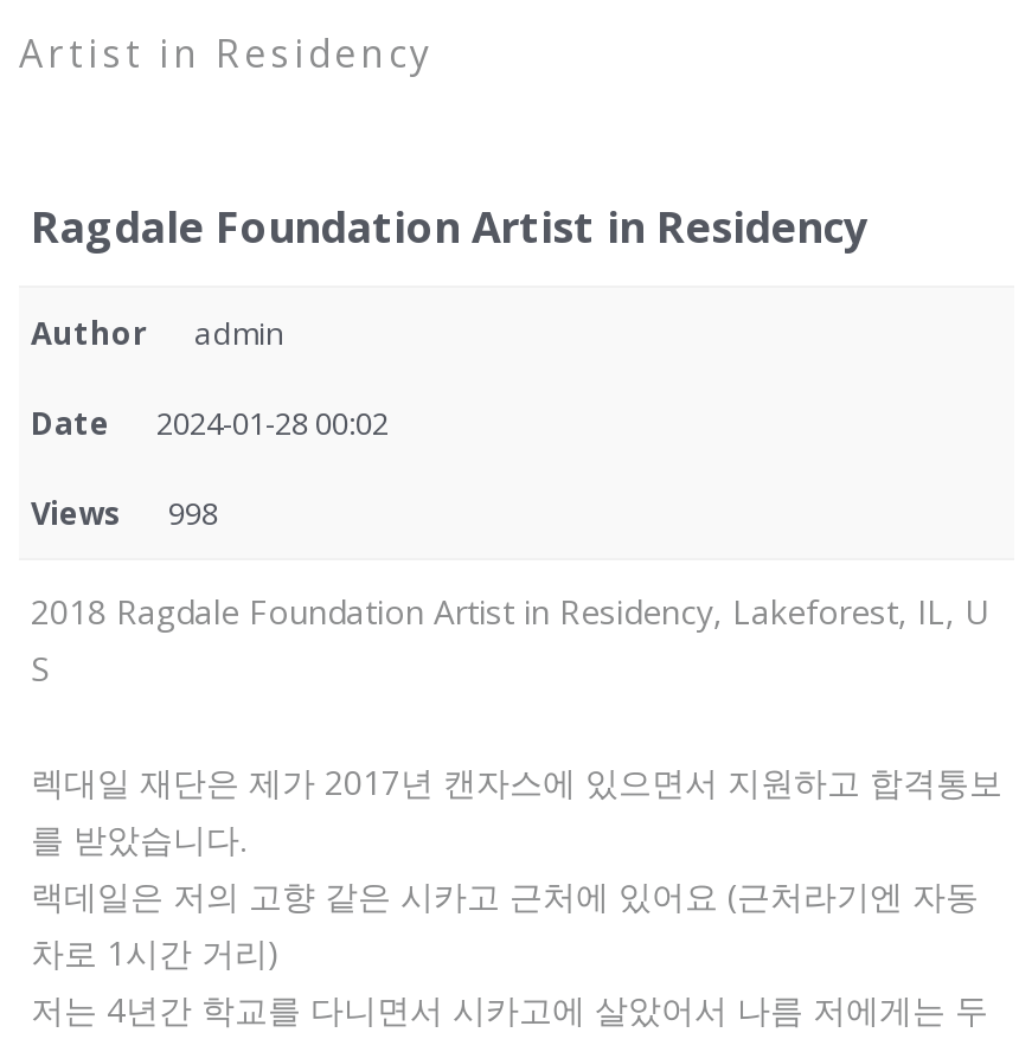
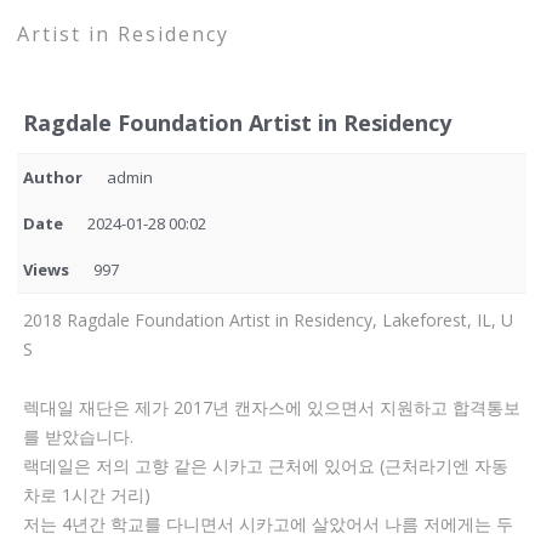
[31,492,218,534] Views 998 -> [23,259,119,280] Views 997

